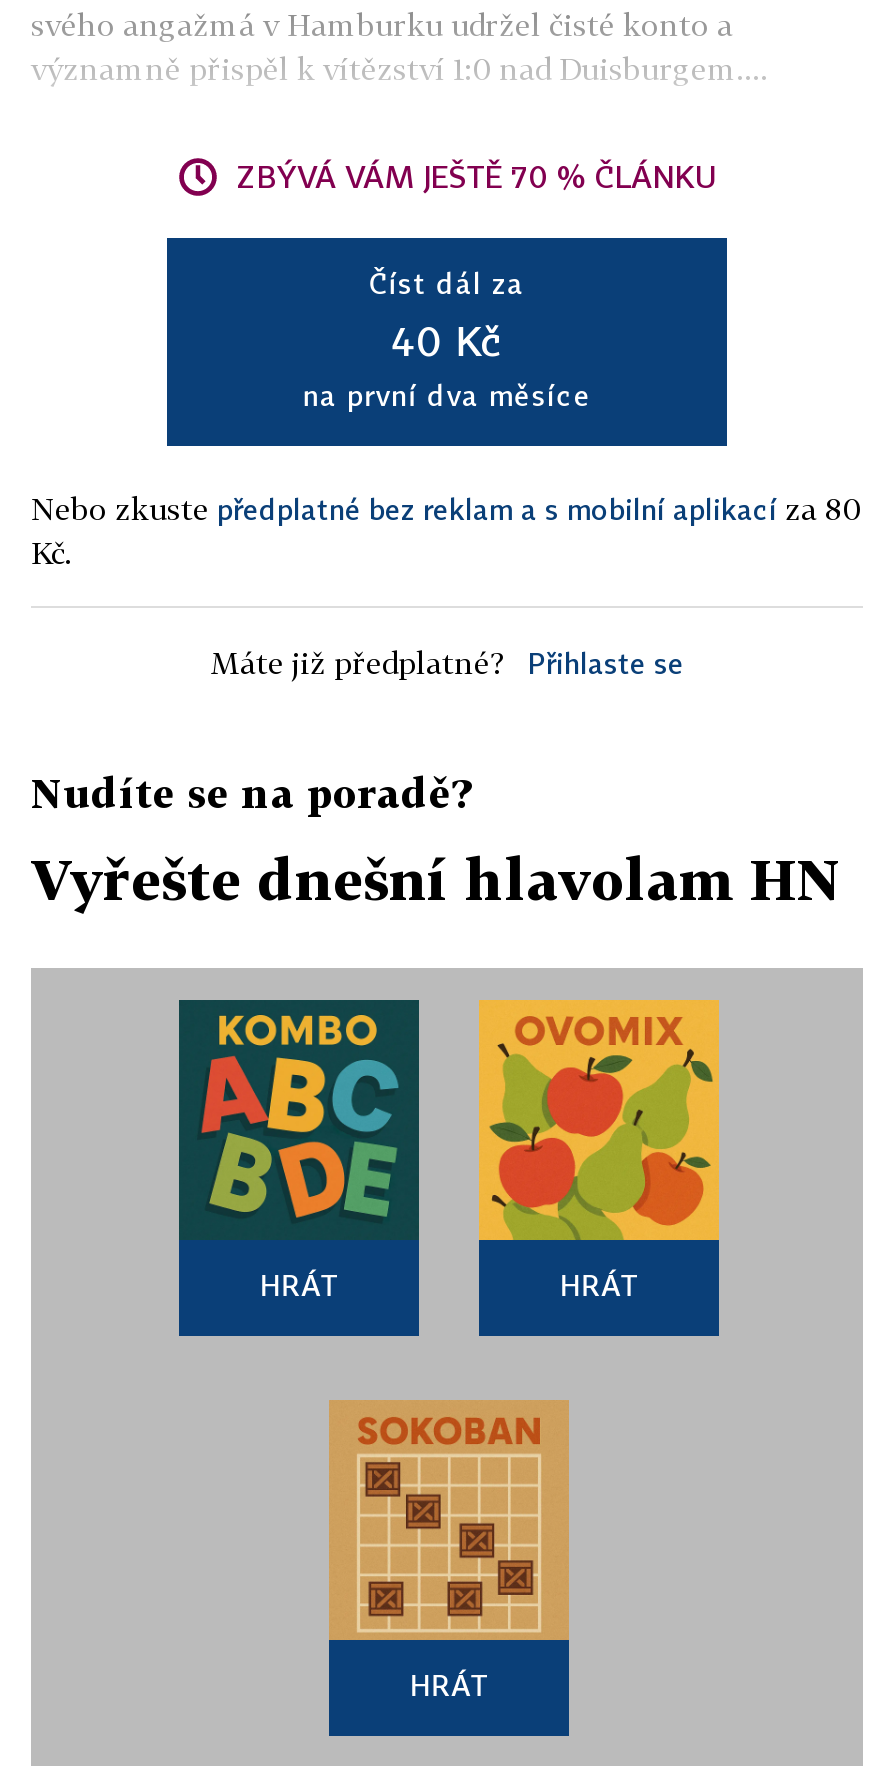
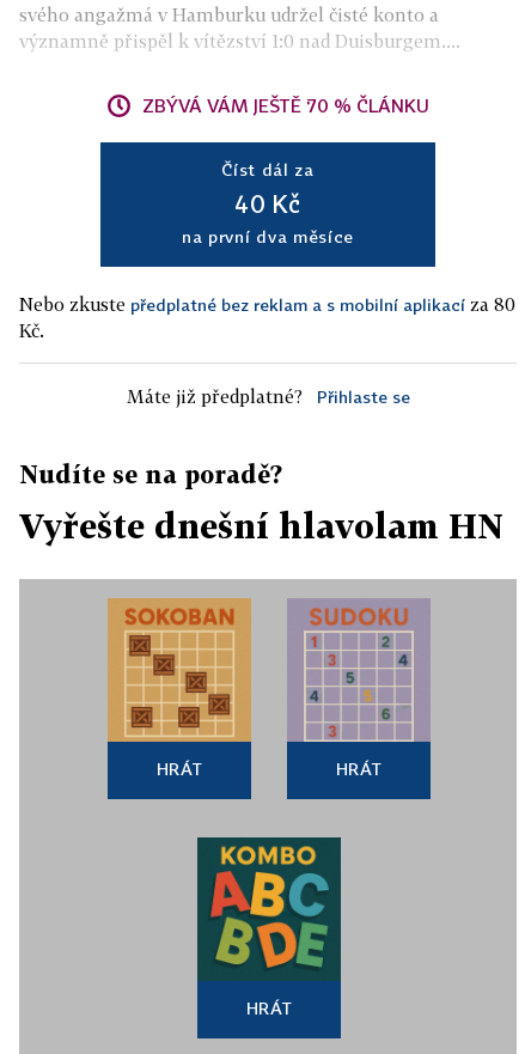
moved [177,998,421,1240] -> [196,836,342,981]: [image]
[477,998,721,1242] [image] -> [287,598,431,743] [image]
moved [329,1400,569,1642] -> [108,598,251,743]: [image]

